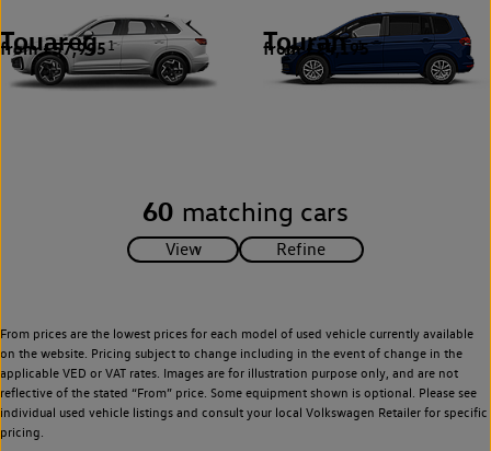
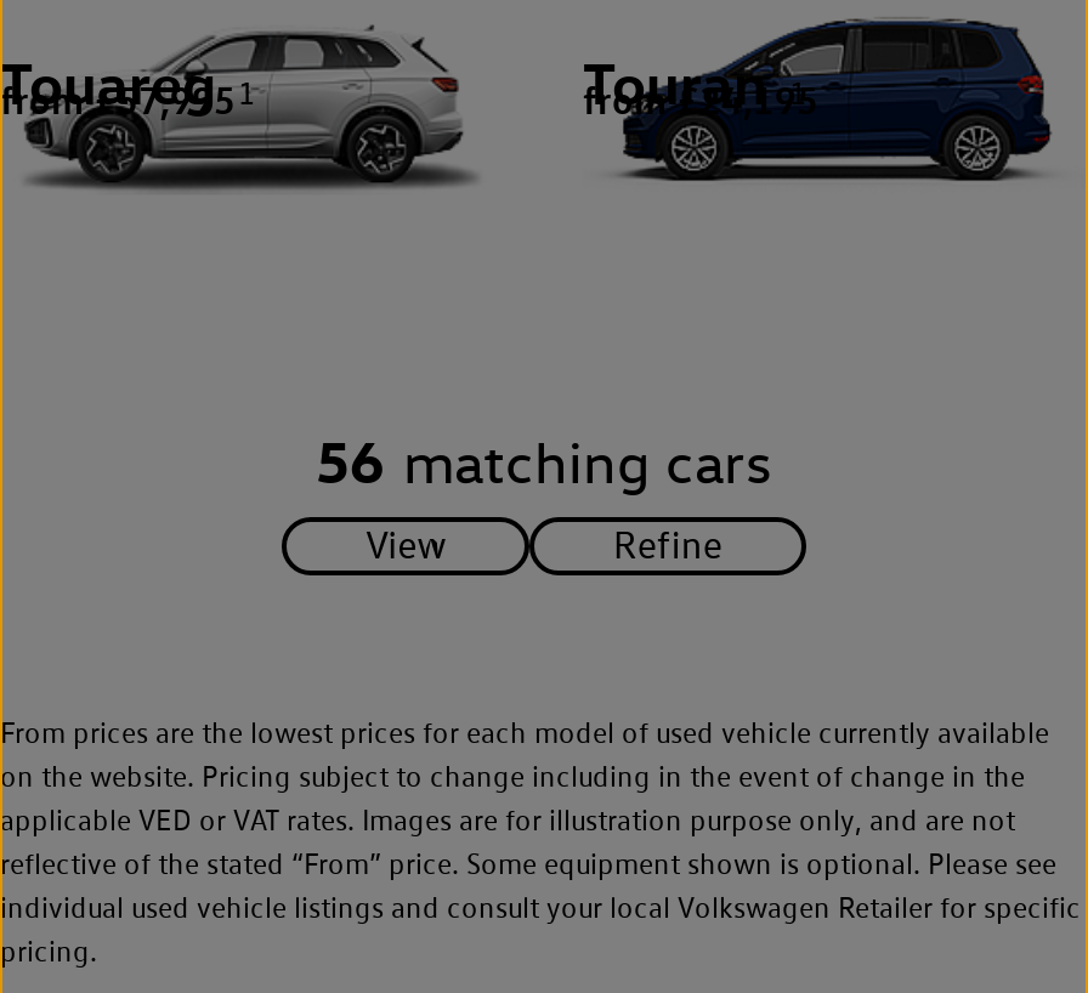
[142,195,349,228] 60 matching cars -> [316,425,772,498] 56 matching cars

